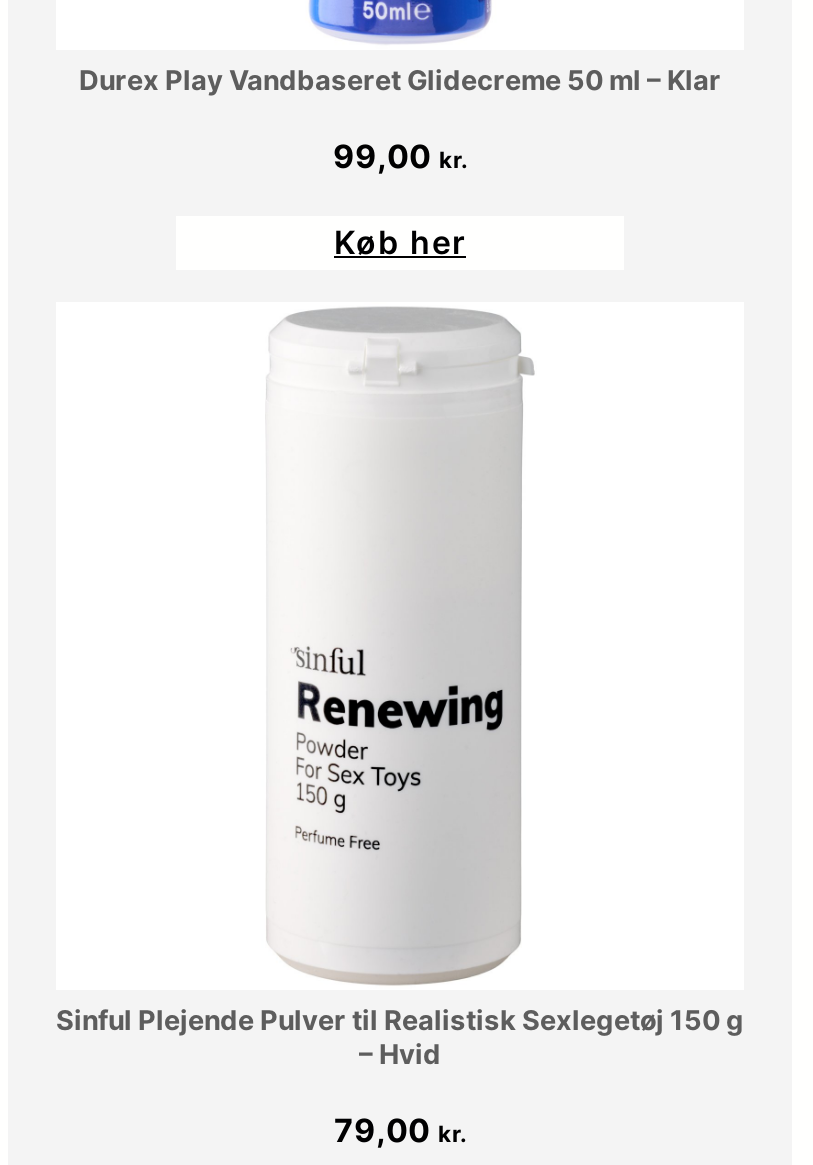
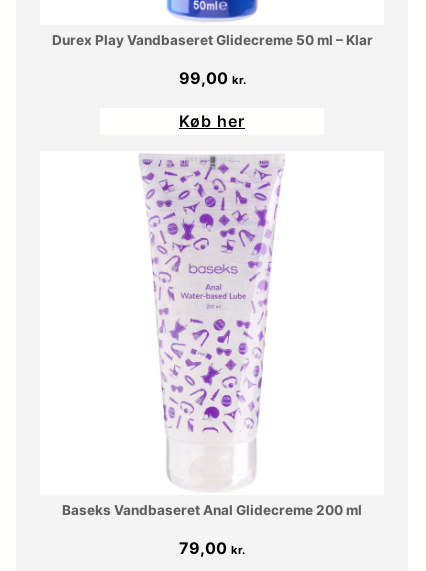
[56,306,744,1070] [image] | Sinful Plejende Pulver til Realistisk Sexlegetøj 150 g | – Hvid -> [62,153,362,518] [image] | Baseks Vandbaseret Anal Glidecreme 200 ml

